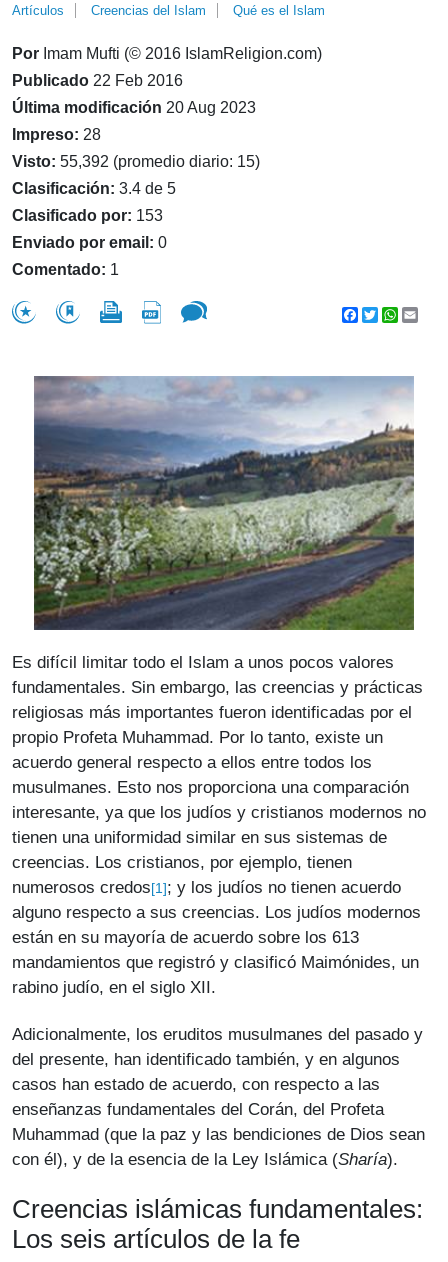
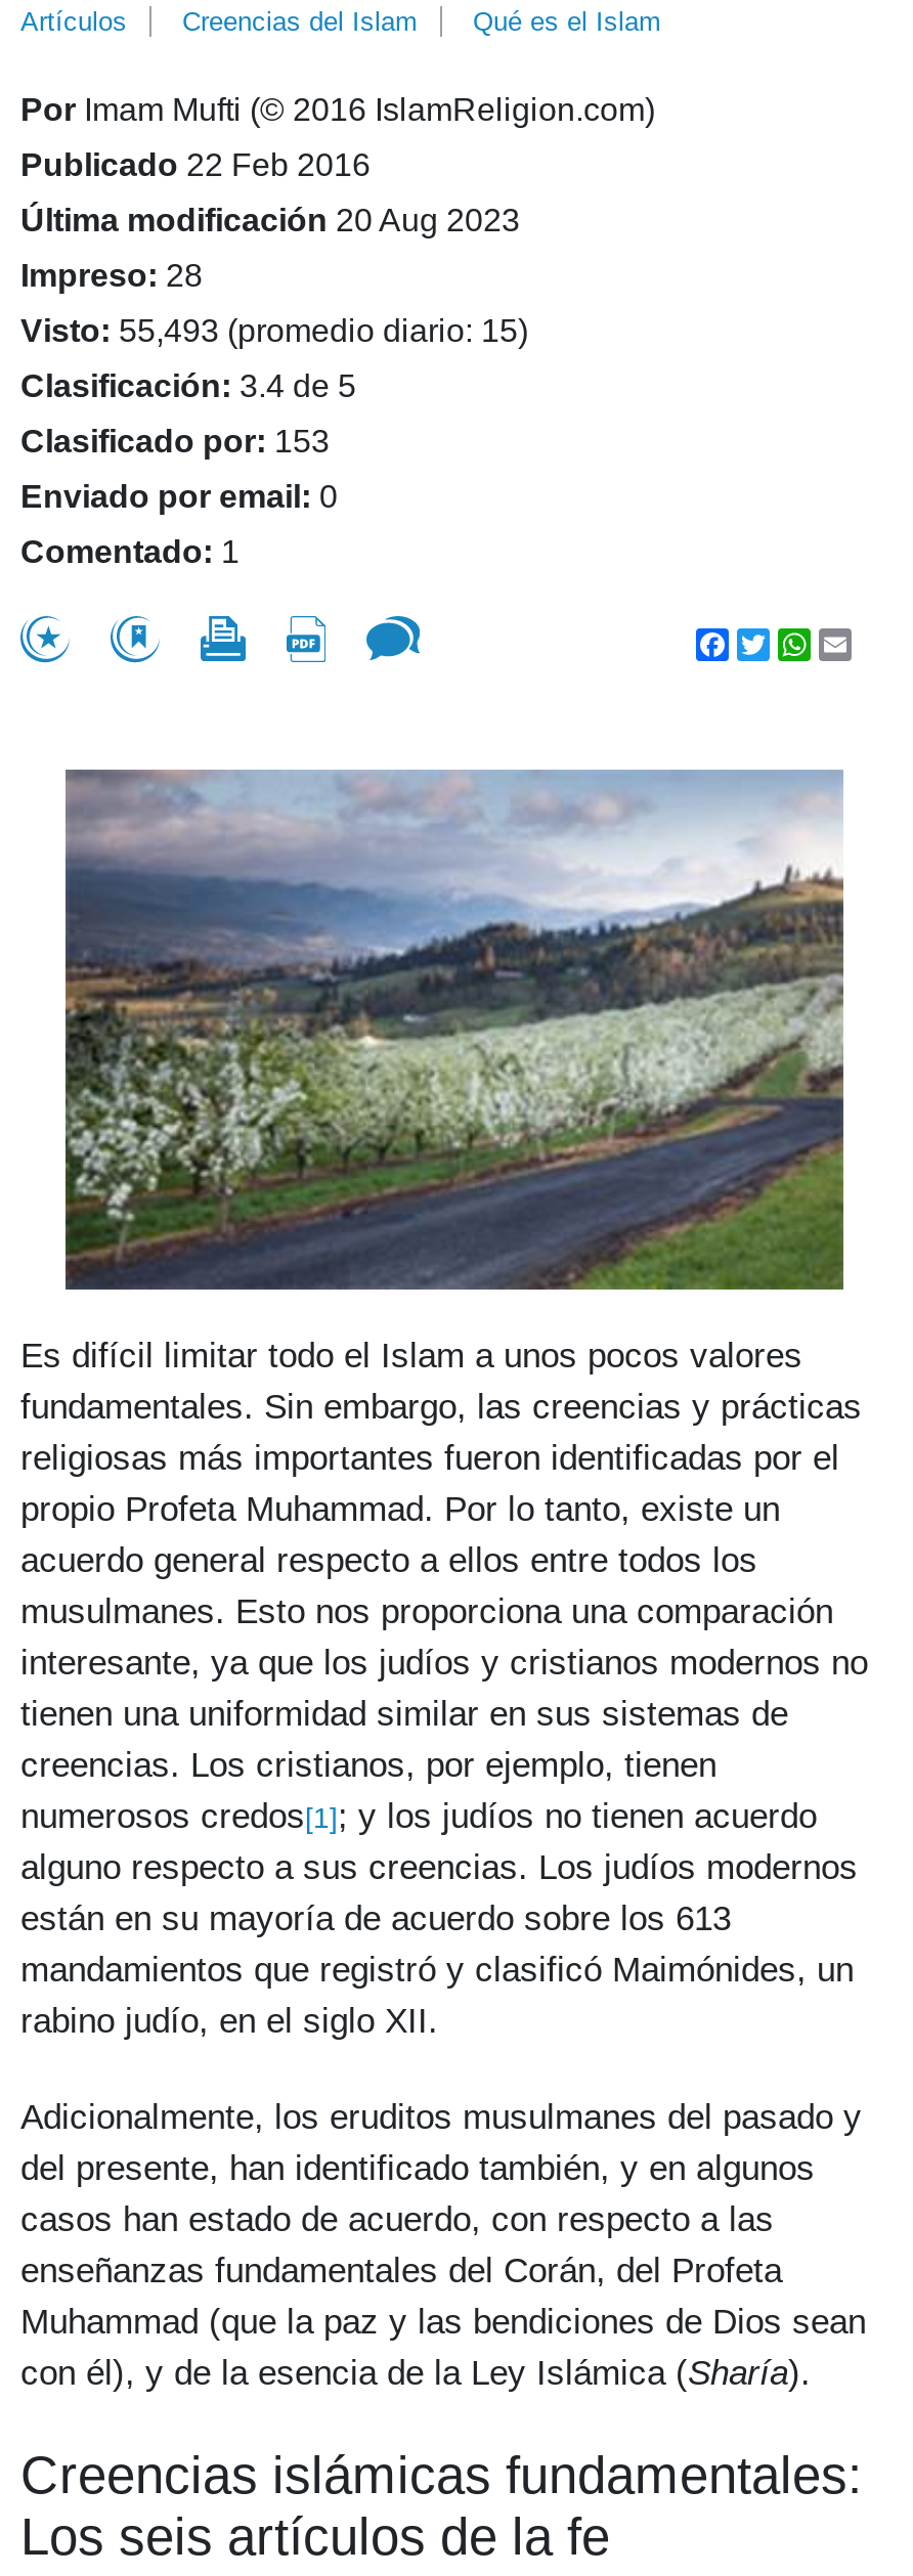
[12,153,260,170] Visto: 55,392 (promedio diario: 15) -> [20,313,528,348] Visto: 55,493 (promedio diario: 15)

